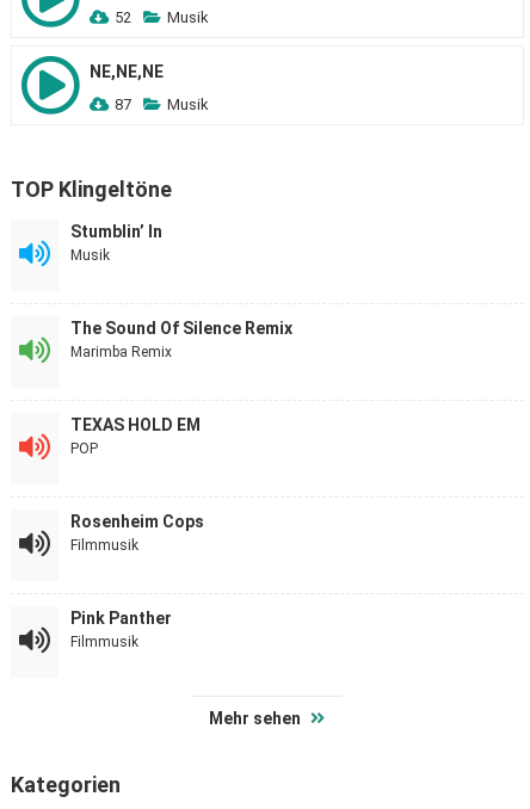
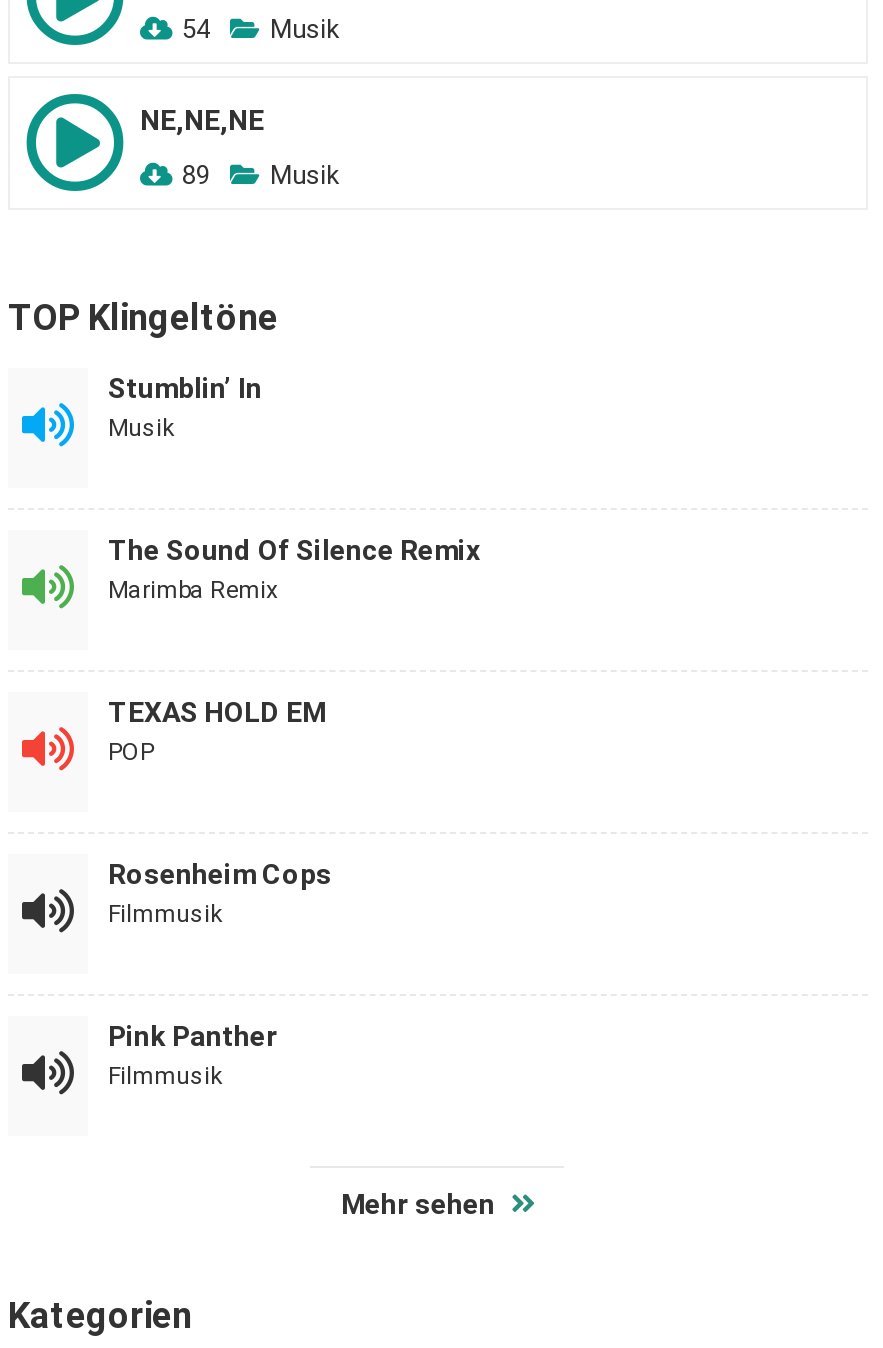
[115,8,209,26] 52 Musik -> [182,14,340,44] 54 Musik
[115,95,209,113] 87 Musik -> [182,160,340,190] 89 Musik

